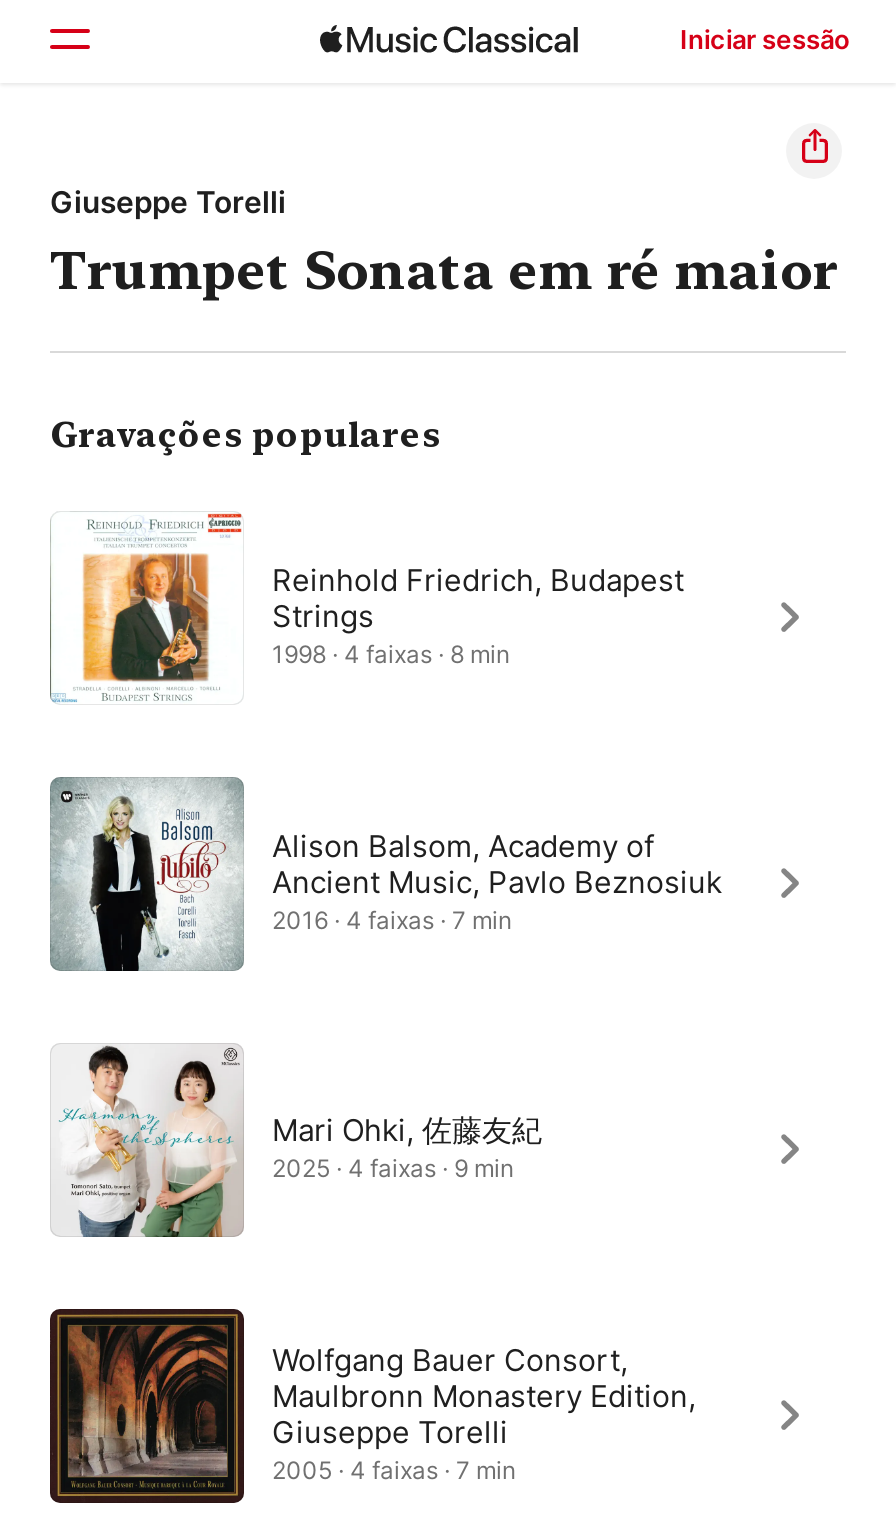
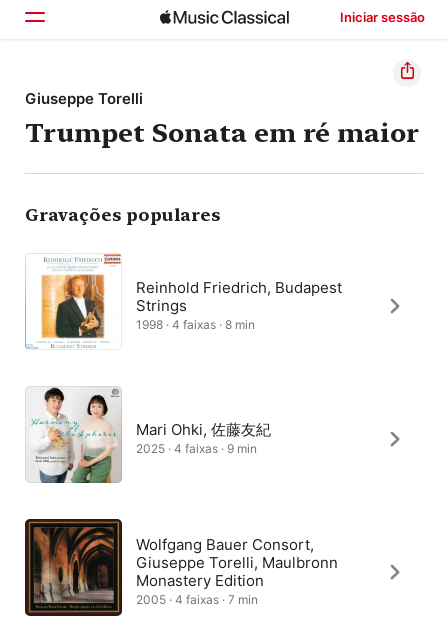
[50,777,722,973] [image] | Alison Balsom, Academy of | Ancient Music, Pavlo Beznosiuk | 2016 · 4 faixas · 7 min -> none
[272,1377,696,1451] Maulbronn Monastery Edition, | Giuseppe Torelli -> [136,553,338,590] Giuseppe Torelli, Maulbronn | Monastery Edition

